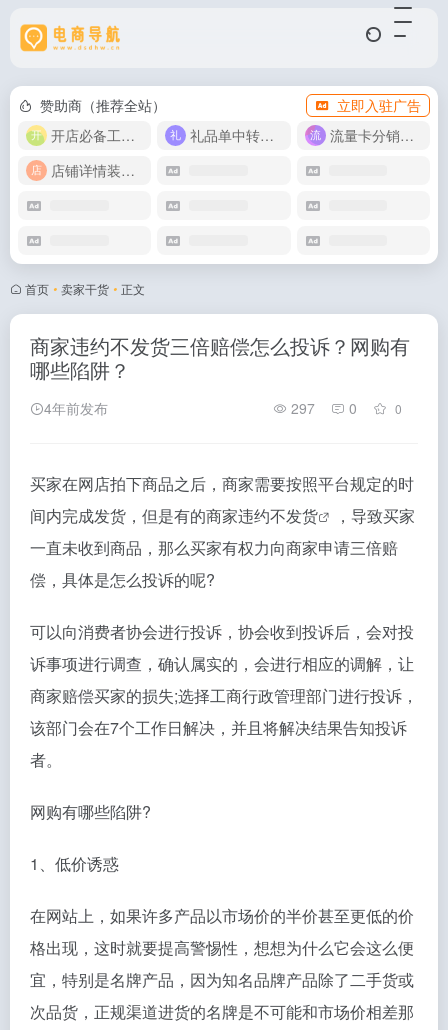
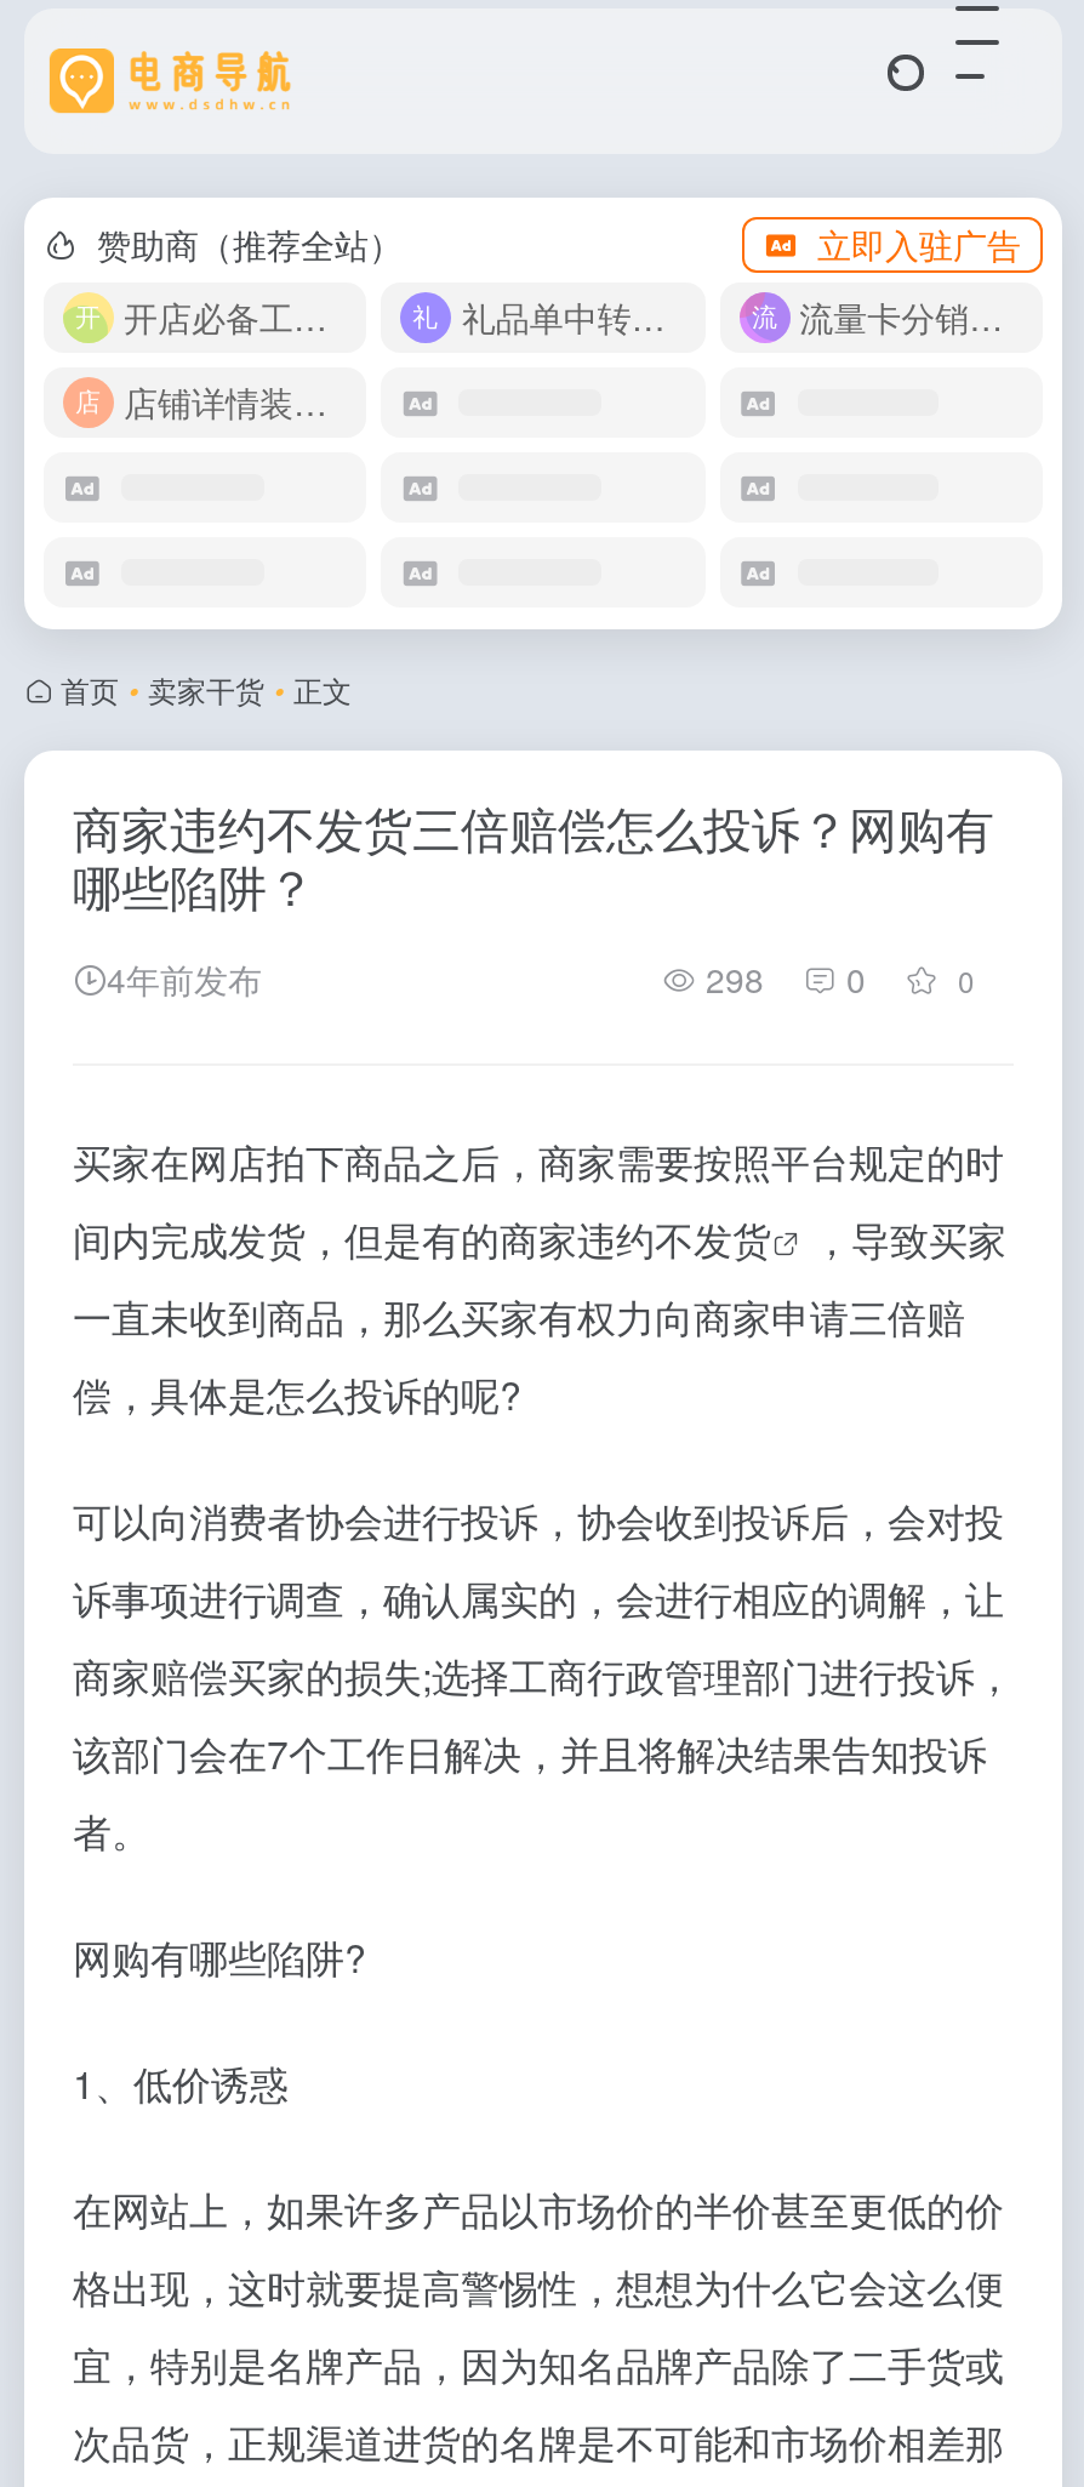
[287,398,357,418] 297 0 -> [696,954,866,1003] 298 0

